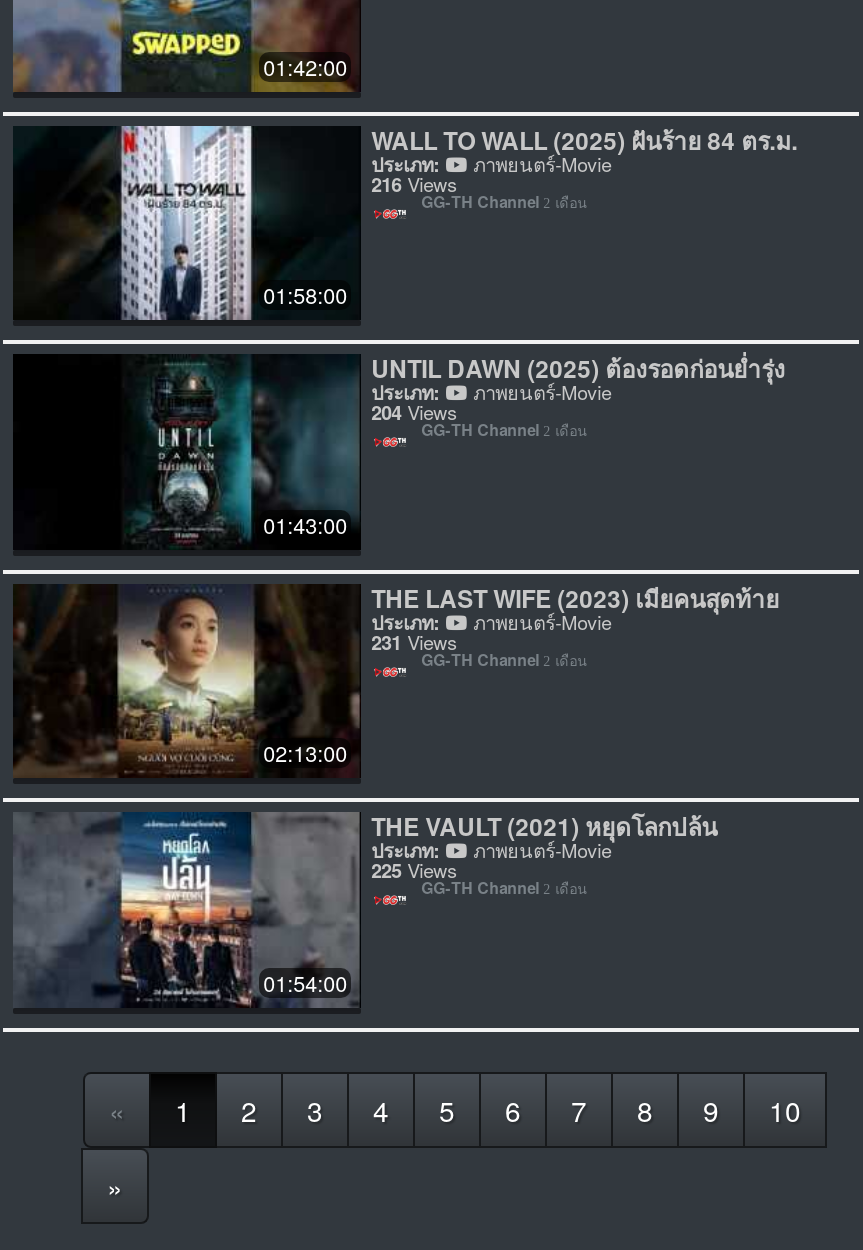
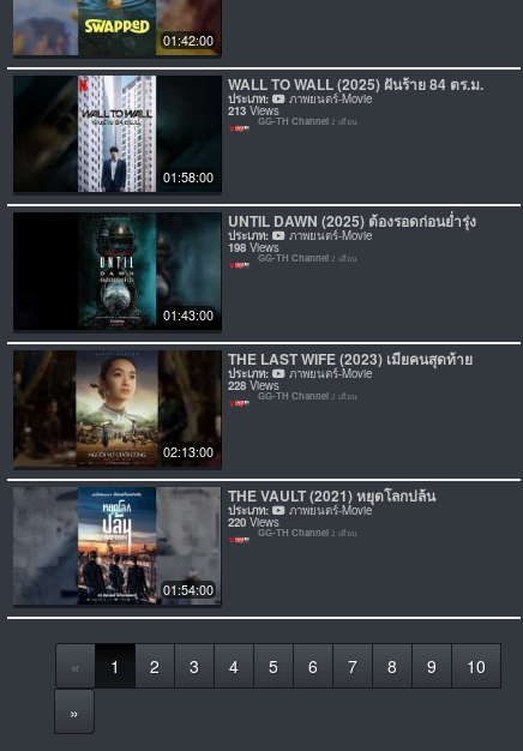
[371,169,457,197] 216Views -> [228,101,280,118] 213Views
[371,398,457,426] 204Views -> [228,239,280,256] 198Views
[371,627,457,655] 231Views -> [228,376,280,393] 228Views
[371,856,457,884] 225Views -> [228,514,280,530] 220Views

